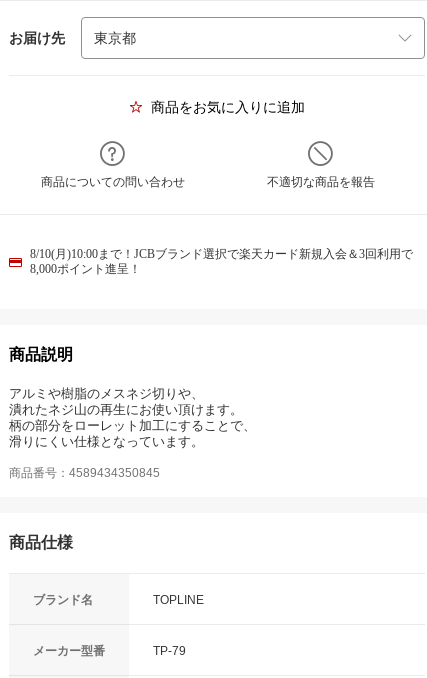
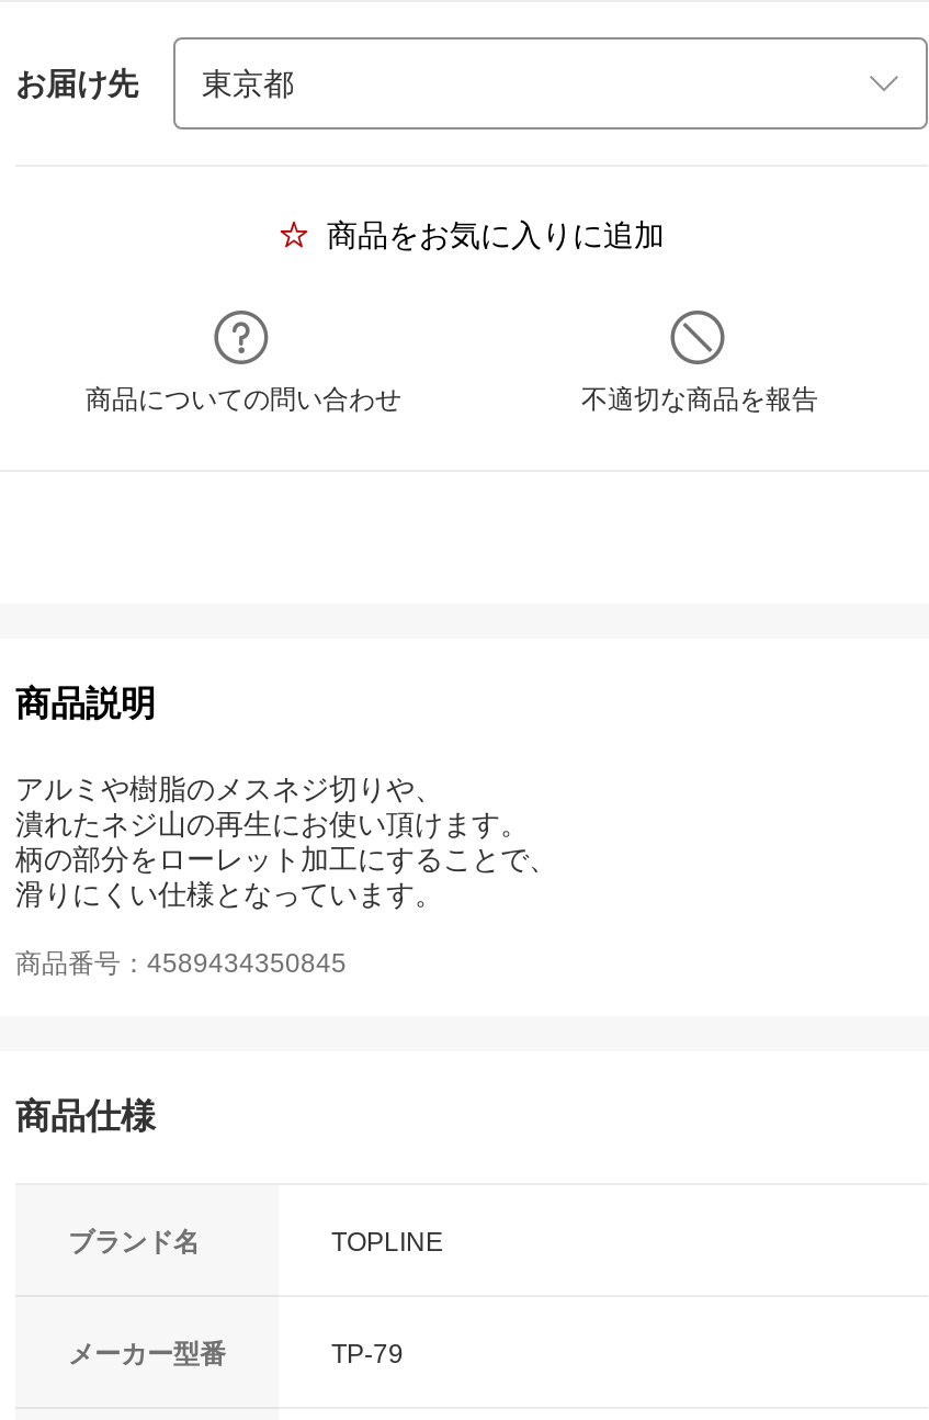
[30,247,413,276] 8/10(月)10:00まで！JCBブランド選択で楽天カード新規入会＆3回利用で | 8,000ポイント進呈！ -> none

